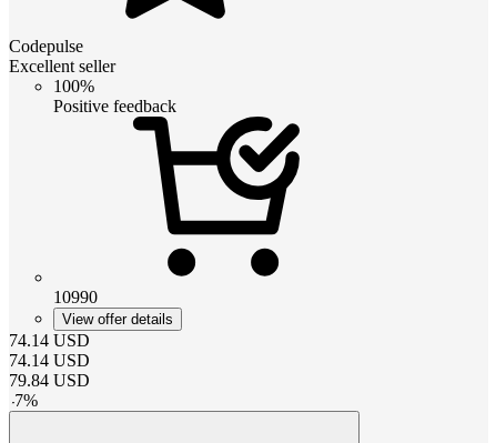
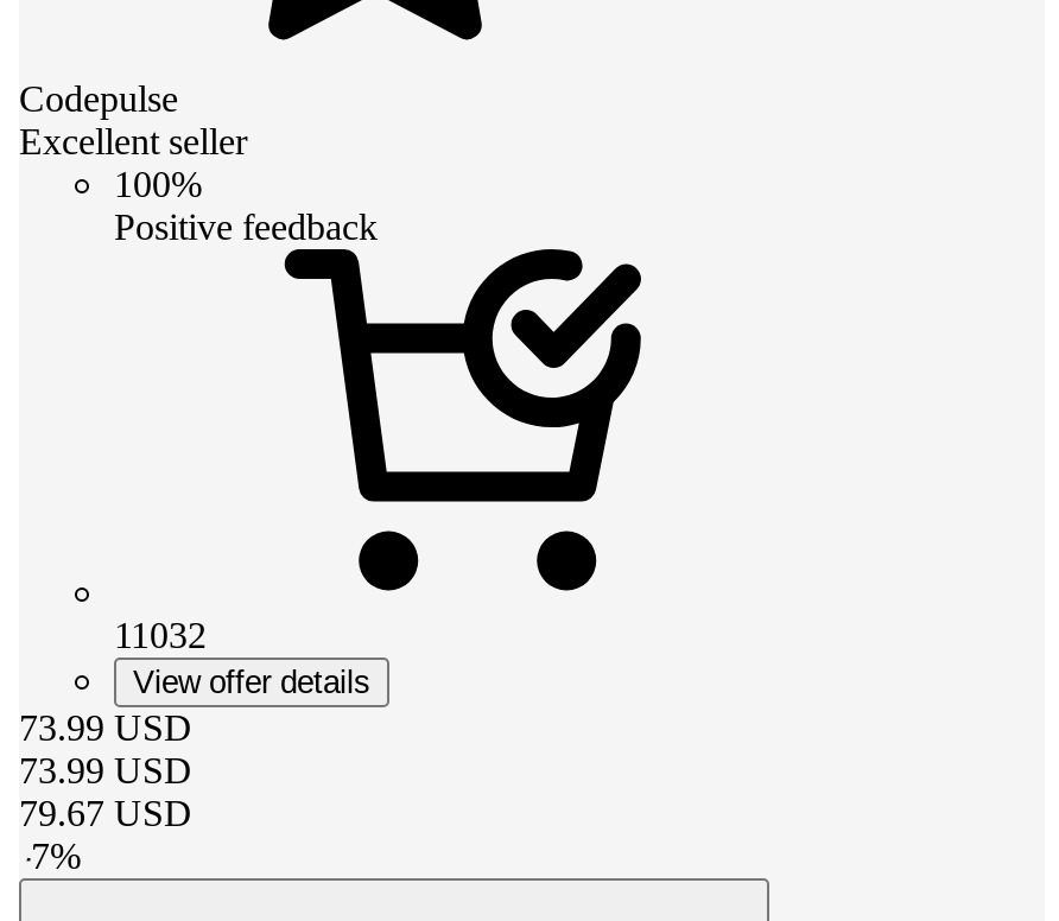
[53,287,98,306] 10990 -> [114,614,207,655] 11032
[9,331,90,350] 74.14 USD -> [19,707,192,747] 73.99 USD
[9,351,90,369] 74.14 USD -> [19,750,192,790] 73.99 USD
[9,371,90,389] 79.84 USD -> [19,792,192,833] 79.67 USD

